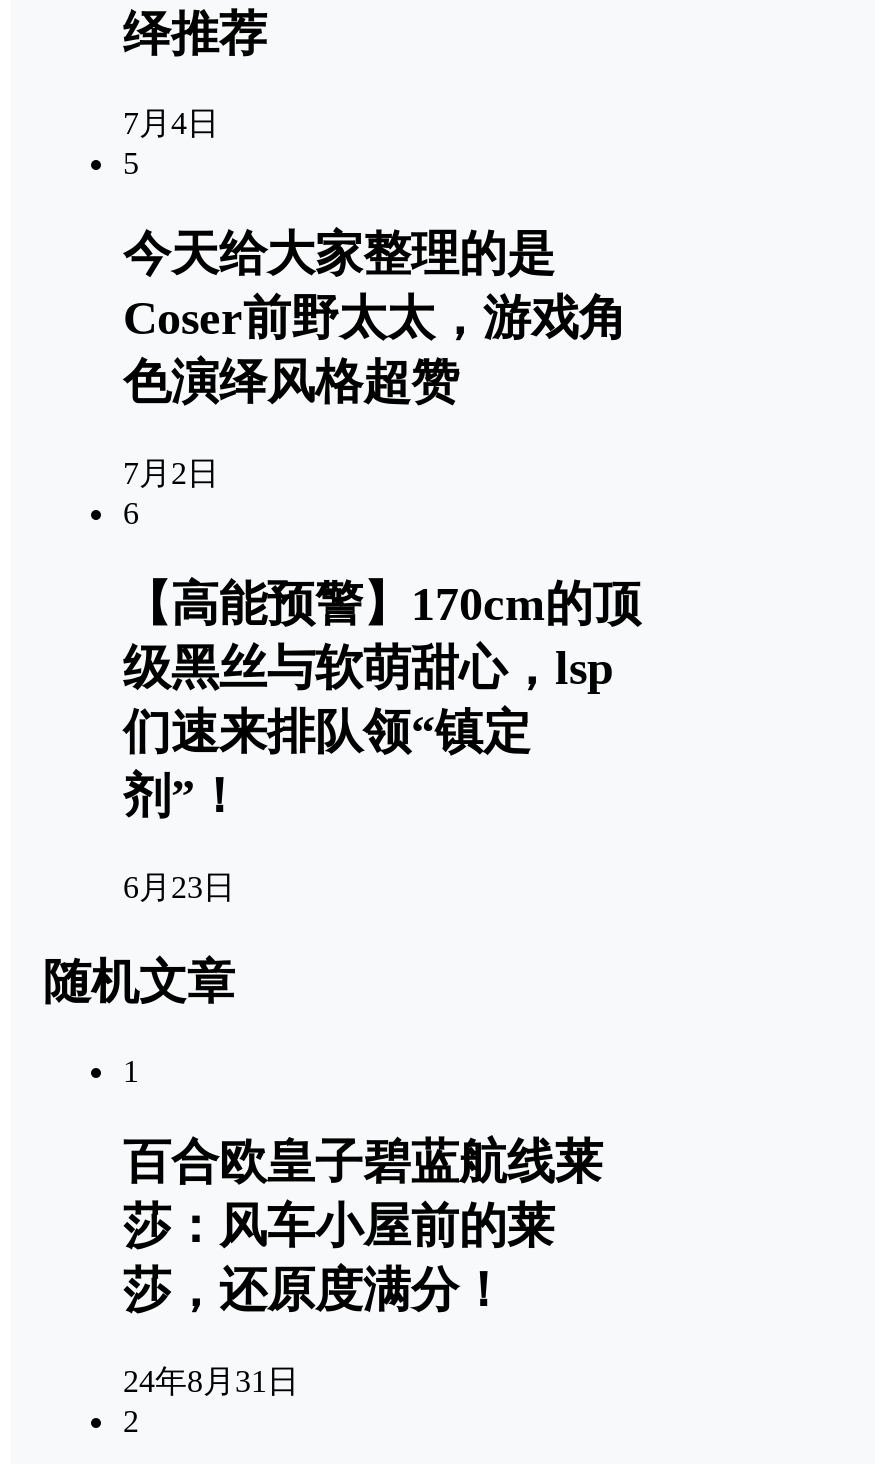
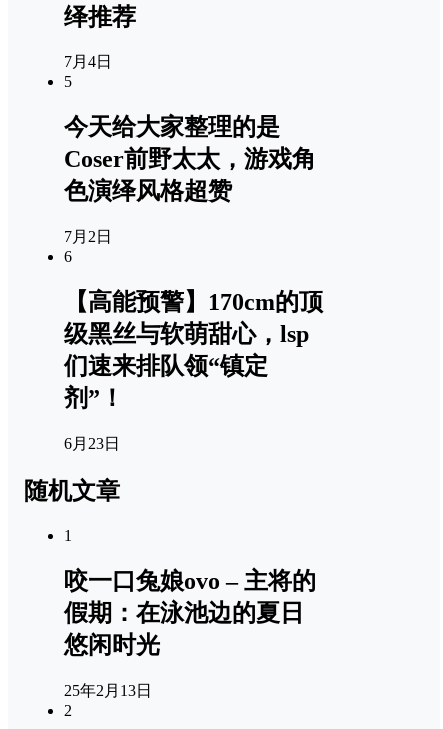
[123,1136,603,1316] 百合欧皇子碧蓝航线莱 | 莎：风车小屋前的莱 | 莎，还原度满分！ -> [64,568,316,658] 咬一口兔娘ovo – 主将的 | 假期：在泳池边的夏日 | 悠闲时光
[123,1363,299,1397] 24年8月31日 -> [64,682,152,699] 25年2月13日

